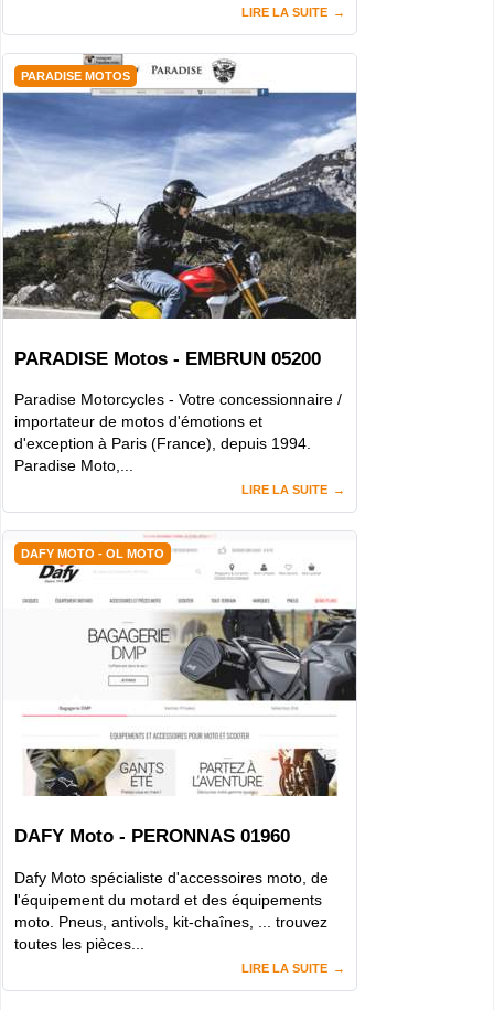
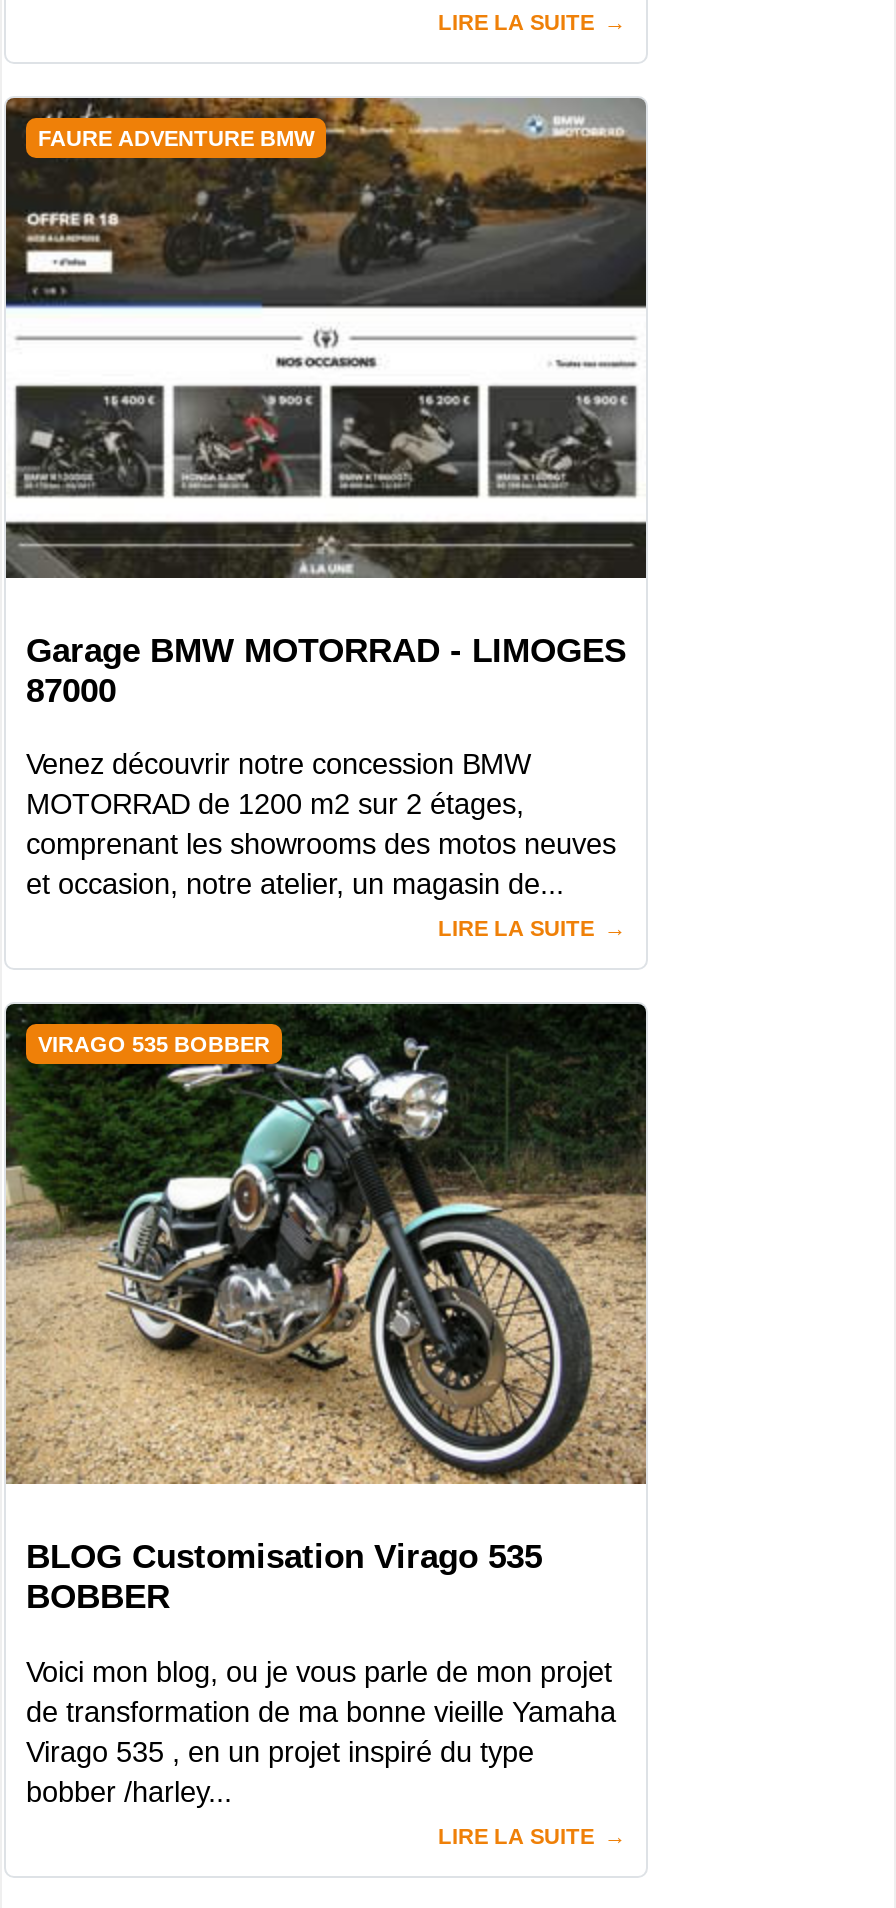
[3,54,357,318] [image] | PARADISE MOTOS -> [6,96,648,580] [image] | FAURE ADVENTURE BMW
[14,348,321,369] PARADISE Motos - EMBRUN 05200 -> [26,631,626,709] Garage BMW MOTORRAD - LIMOGES | 87000
[14,391,342,475] Paradise Motorcycles - Votre concessionnaire / | importateur de motos d'émotions et | d'exception à Paris (France), depuis 1994. | Paradise Moto,... -> [26,749,616,901] Venez découvrir notre concession BMW | MOTORRAD de 1200 m2 sur 2 étages, | comprenant les showrooms des motos neuves | et occasion, notre atelier, un magasin de...
[3,531,357,797] [image] | DAFY MOTO - OL MOTO -> [6,1002,648,1486] [image] | VIRAGO 535 BOBBER
[14,826,290,847] DAFY Moto - PERONNAS 01960 -> [26,1538,542,1616] BLOG Customisation Virago 535 | BOBBER
[14,869,329,953] Dafy Moto spécialiste d'accessoires moto, de | l'équipement du motard et des équipements | moto. Pneus, antivols, kit-chaînes, ... trouvez | toutes les pièces... -> [26,1656,616,1808] Voici mon blog, ou je vous parle de mon projet | de transformation de ma bonne vieille Yamaha | Virago 535 , en un projet inspiré du type | bobber /harley...

